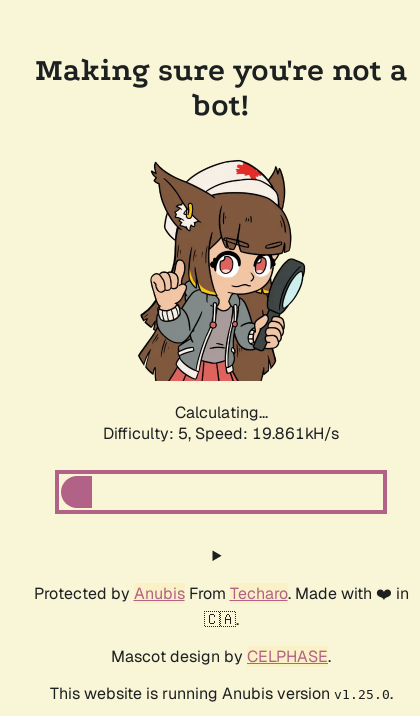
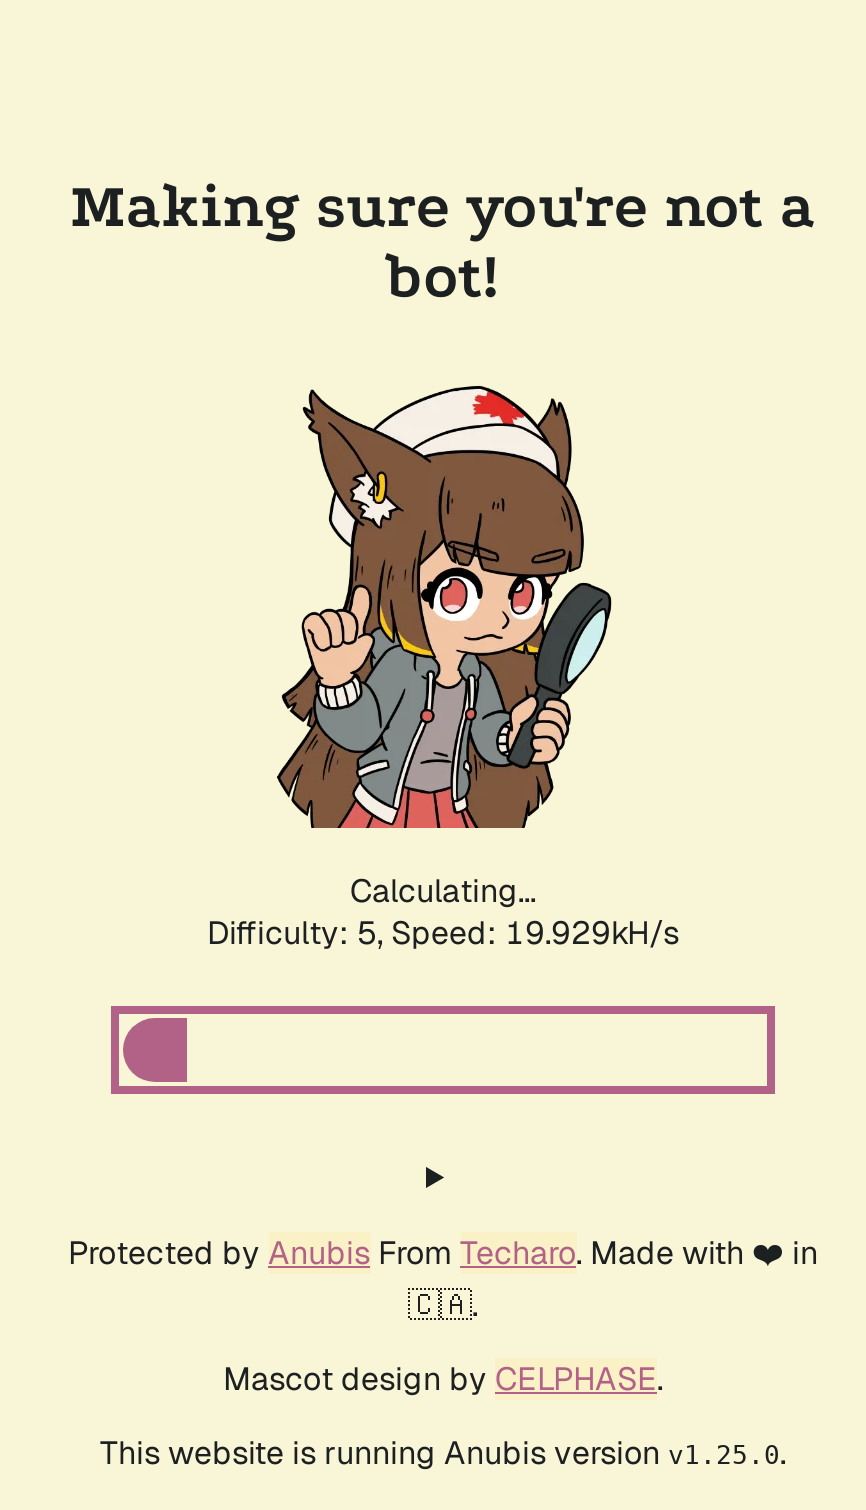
[103,423,339,444] Difficulty: 5, Speed: 19.861kH/s -> [207,912,679,954] Difficulty: 5, Speed: 19.929kH/s

